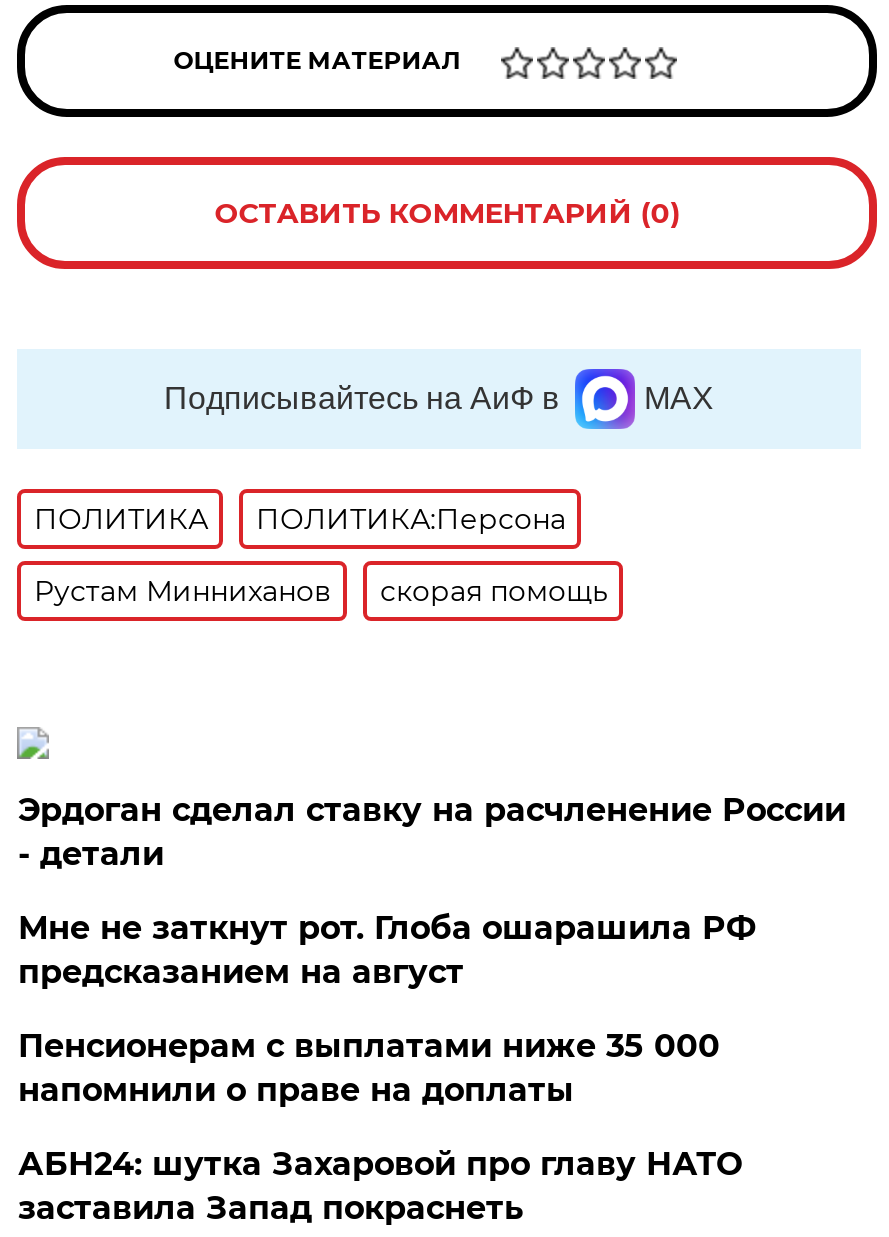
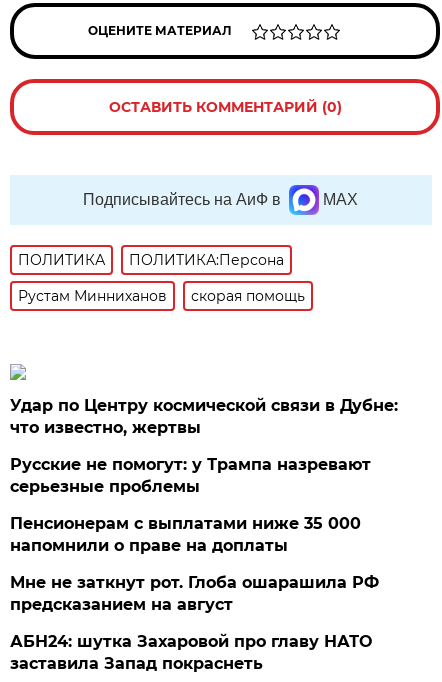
none -> [10,455,371,496] Русские не помогут: у Трампа назревают | серьезные проблемы
[18,791,846,873] Эрдоган сделал ставку на расчленение России | - детали -> [10,396,398,437] Удар по Центру космической связи в Дубне: | что известно, жертвы
moved [18,909,756,991] -> [10,573,379,614]: Мне не заткнут рот. Глоба ошарашила РФ | предсказанием на август

